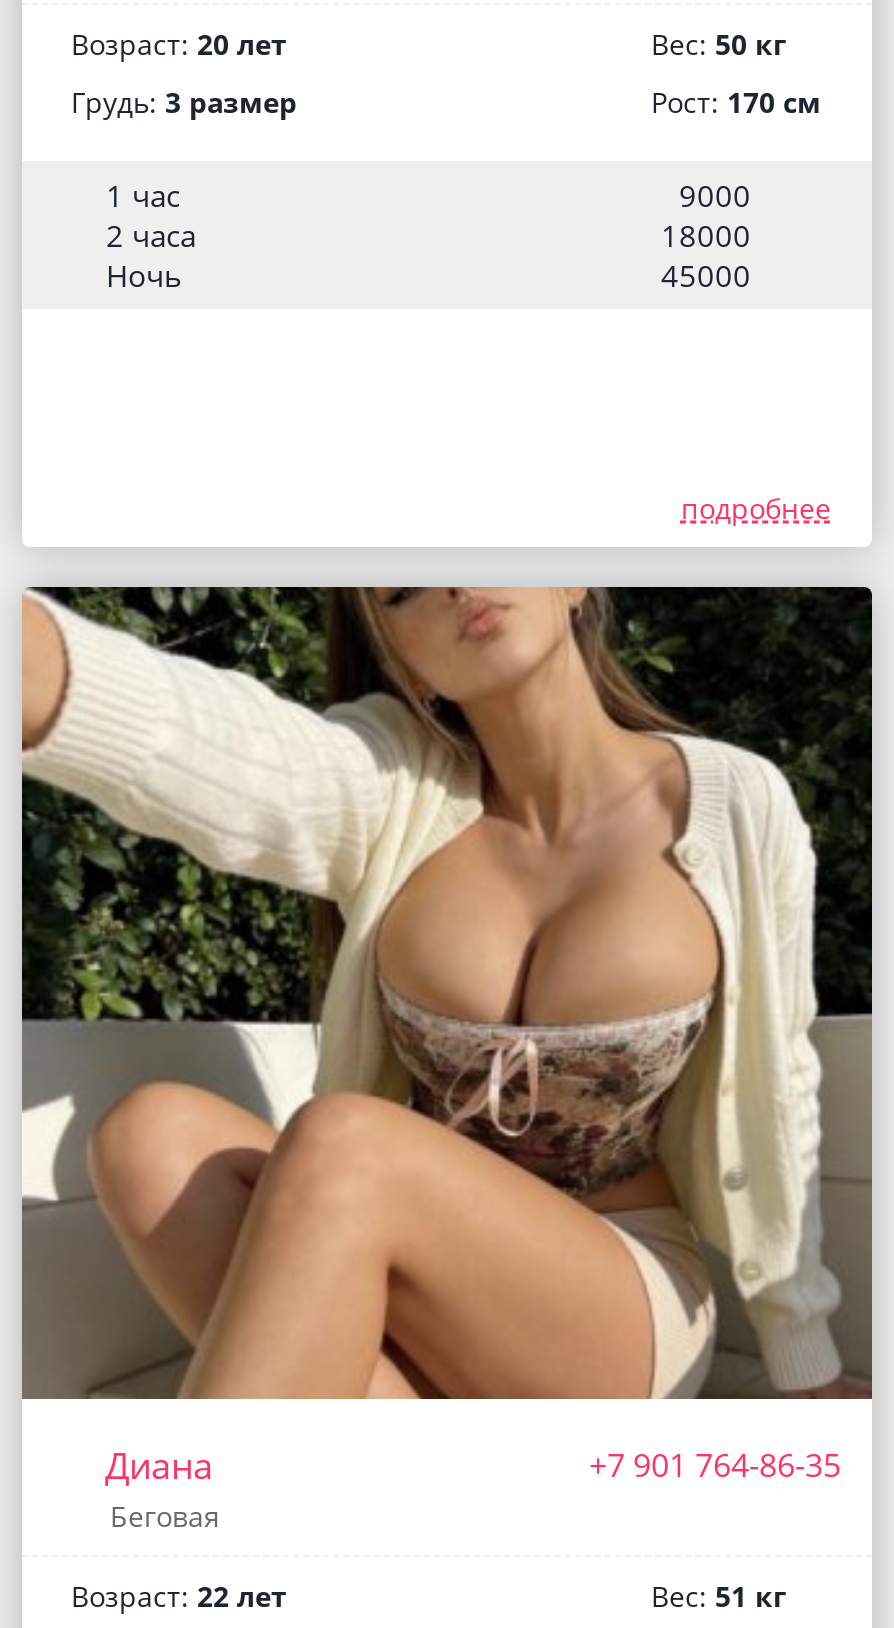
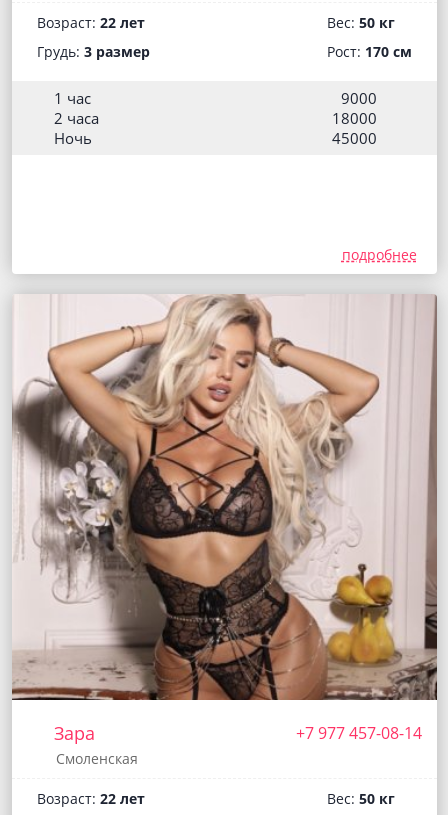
[71,25,287,63] Возраст: 20 лет -> [36,13,144,32] Возраст: 22 лет
[20,585,872,1535] [image] | Диана | +7 901 764-86-35 | Беговая -> [12,294,437,768] [image] | Зара | +7 977 457-08-14 | Смоленская
[651,1577,787,1615] Вес: 51 кг -> [326,789,394,808] Вес: 50 кг

